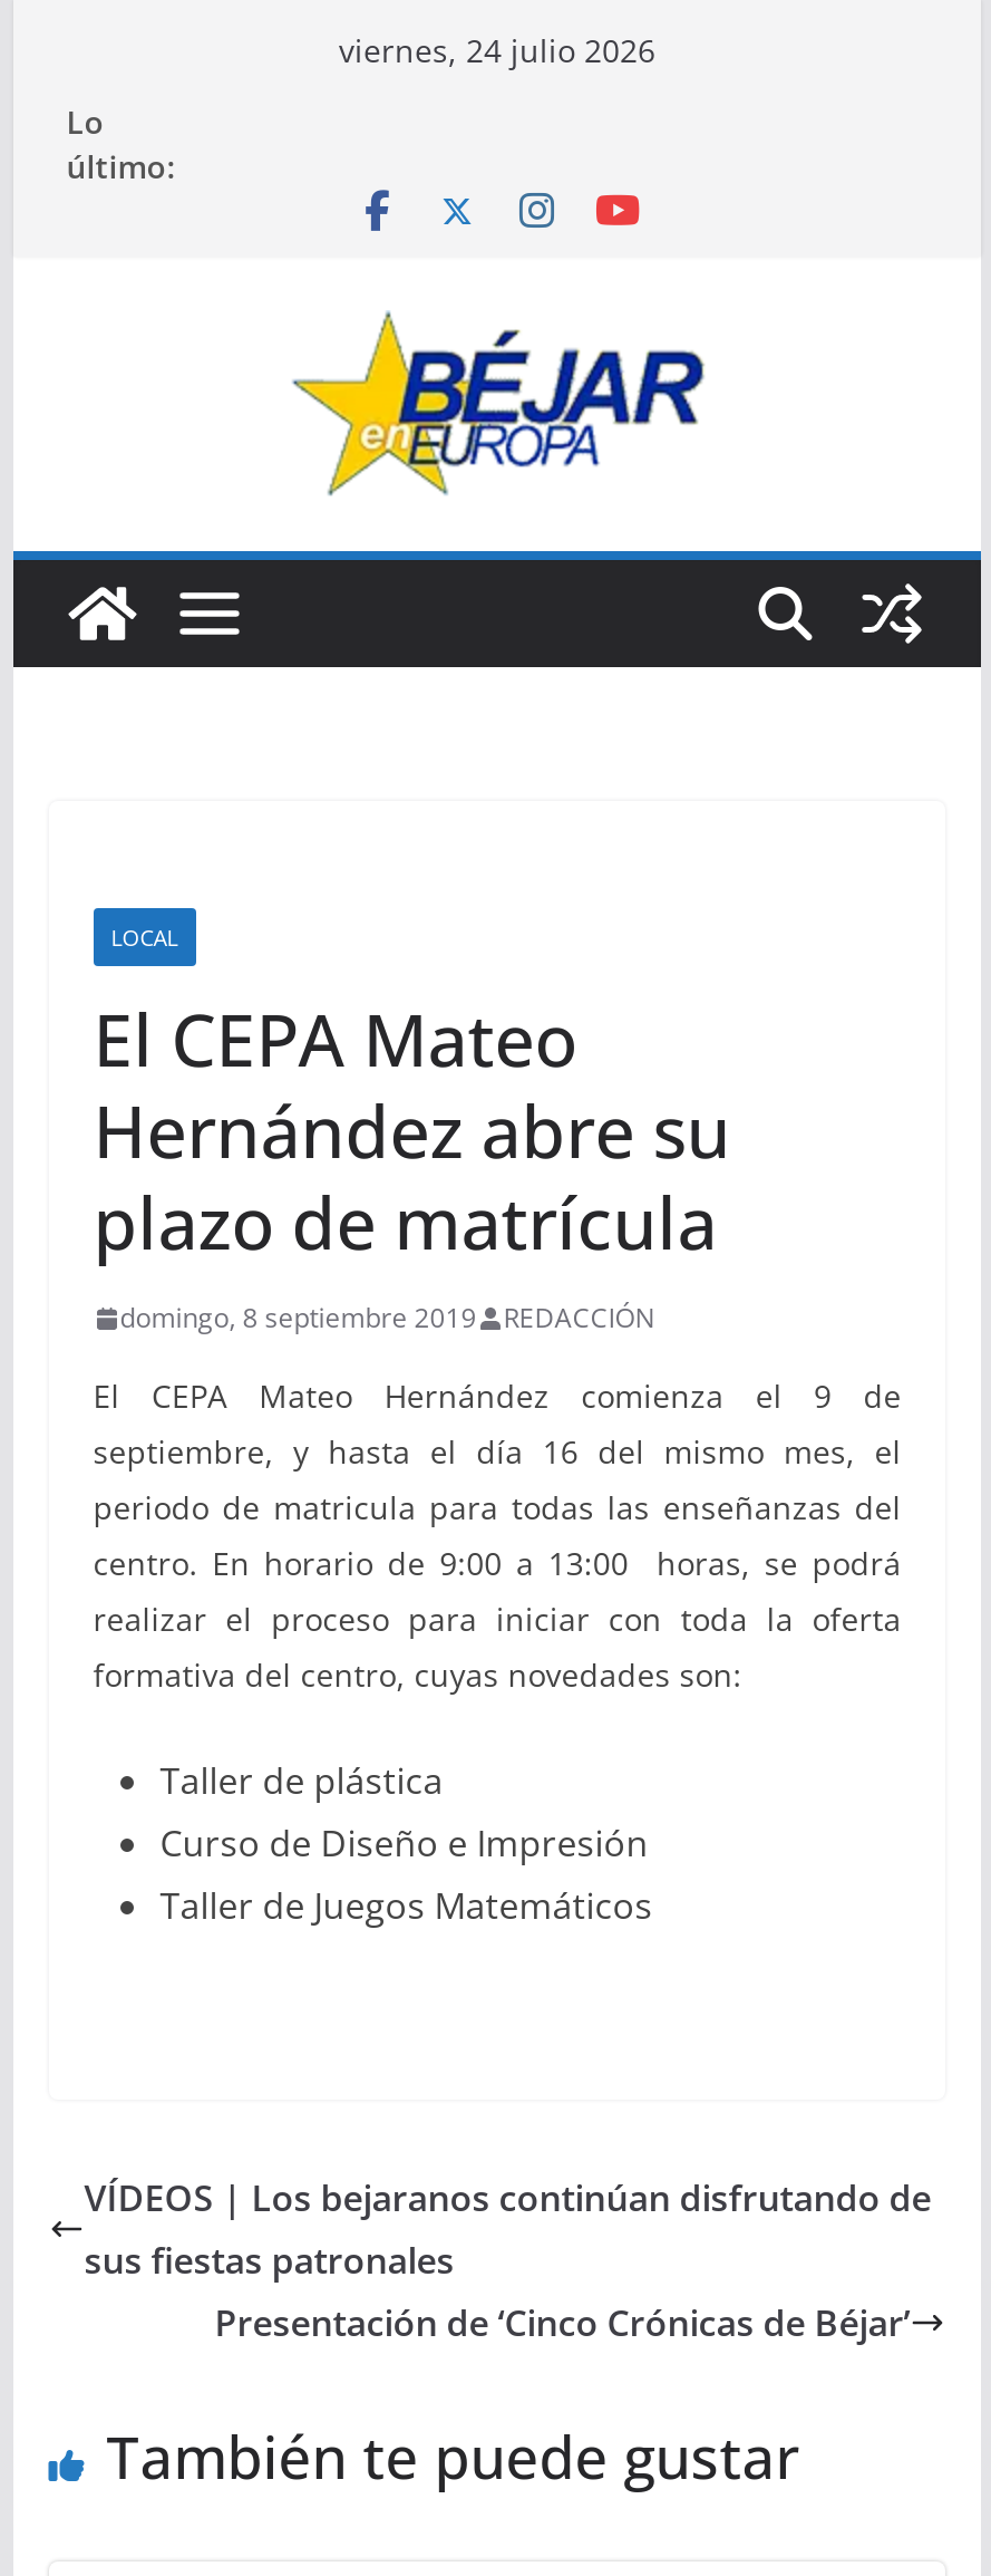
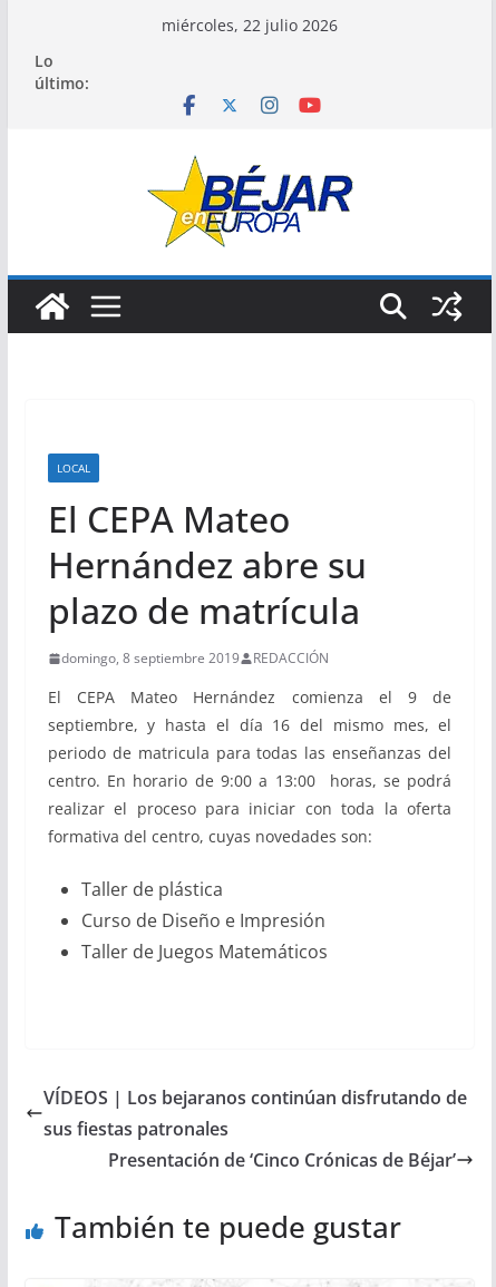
[339,29,655,71] viernes, 24 julio 2026 -> [162,14,338,36] miércoles, 22 julio 2026

